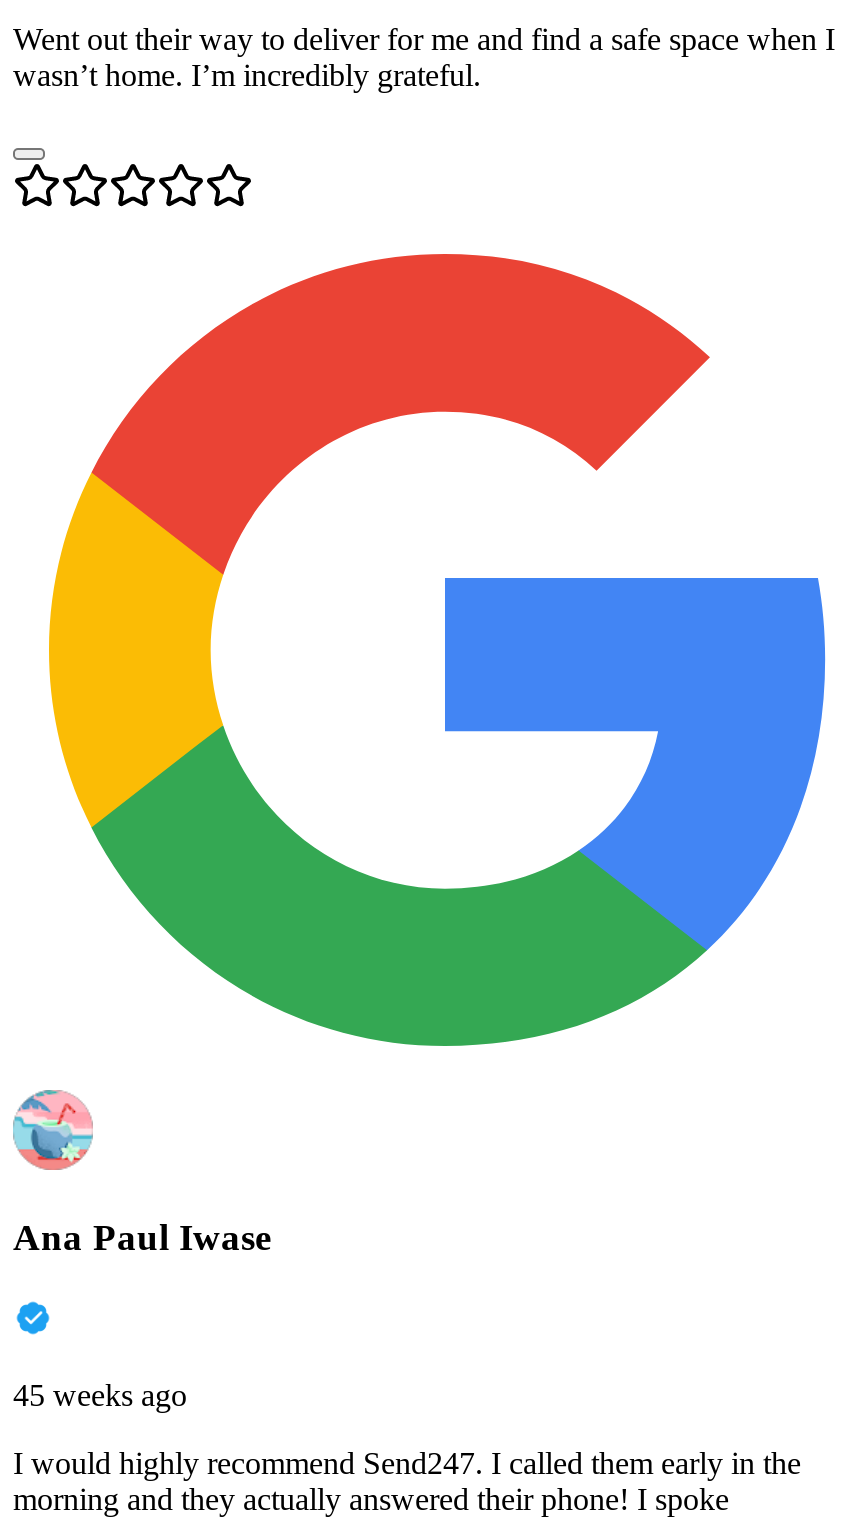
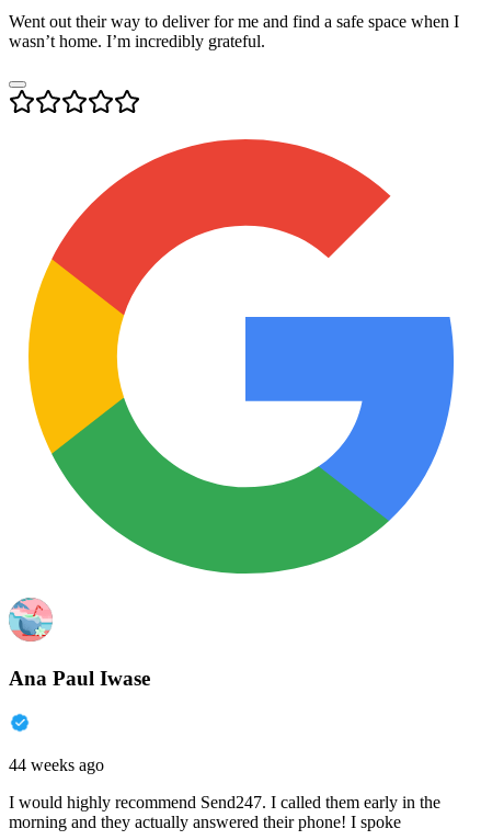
[13,1377,187,1411] 45 weeks ago -> [9,755,104,774] 44 weeks ago

